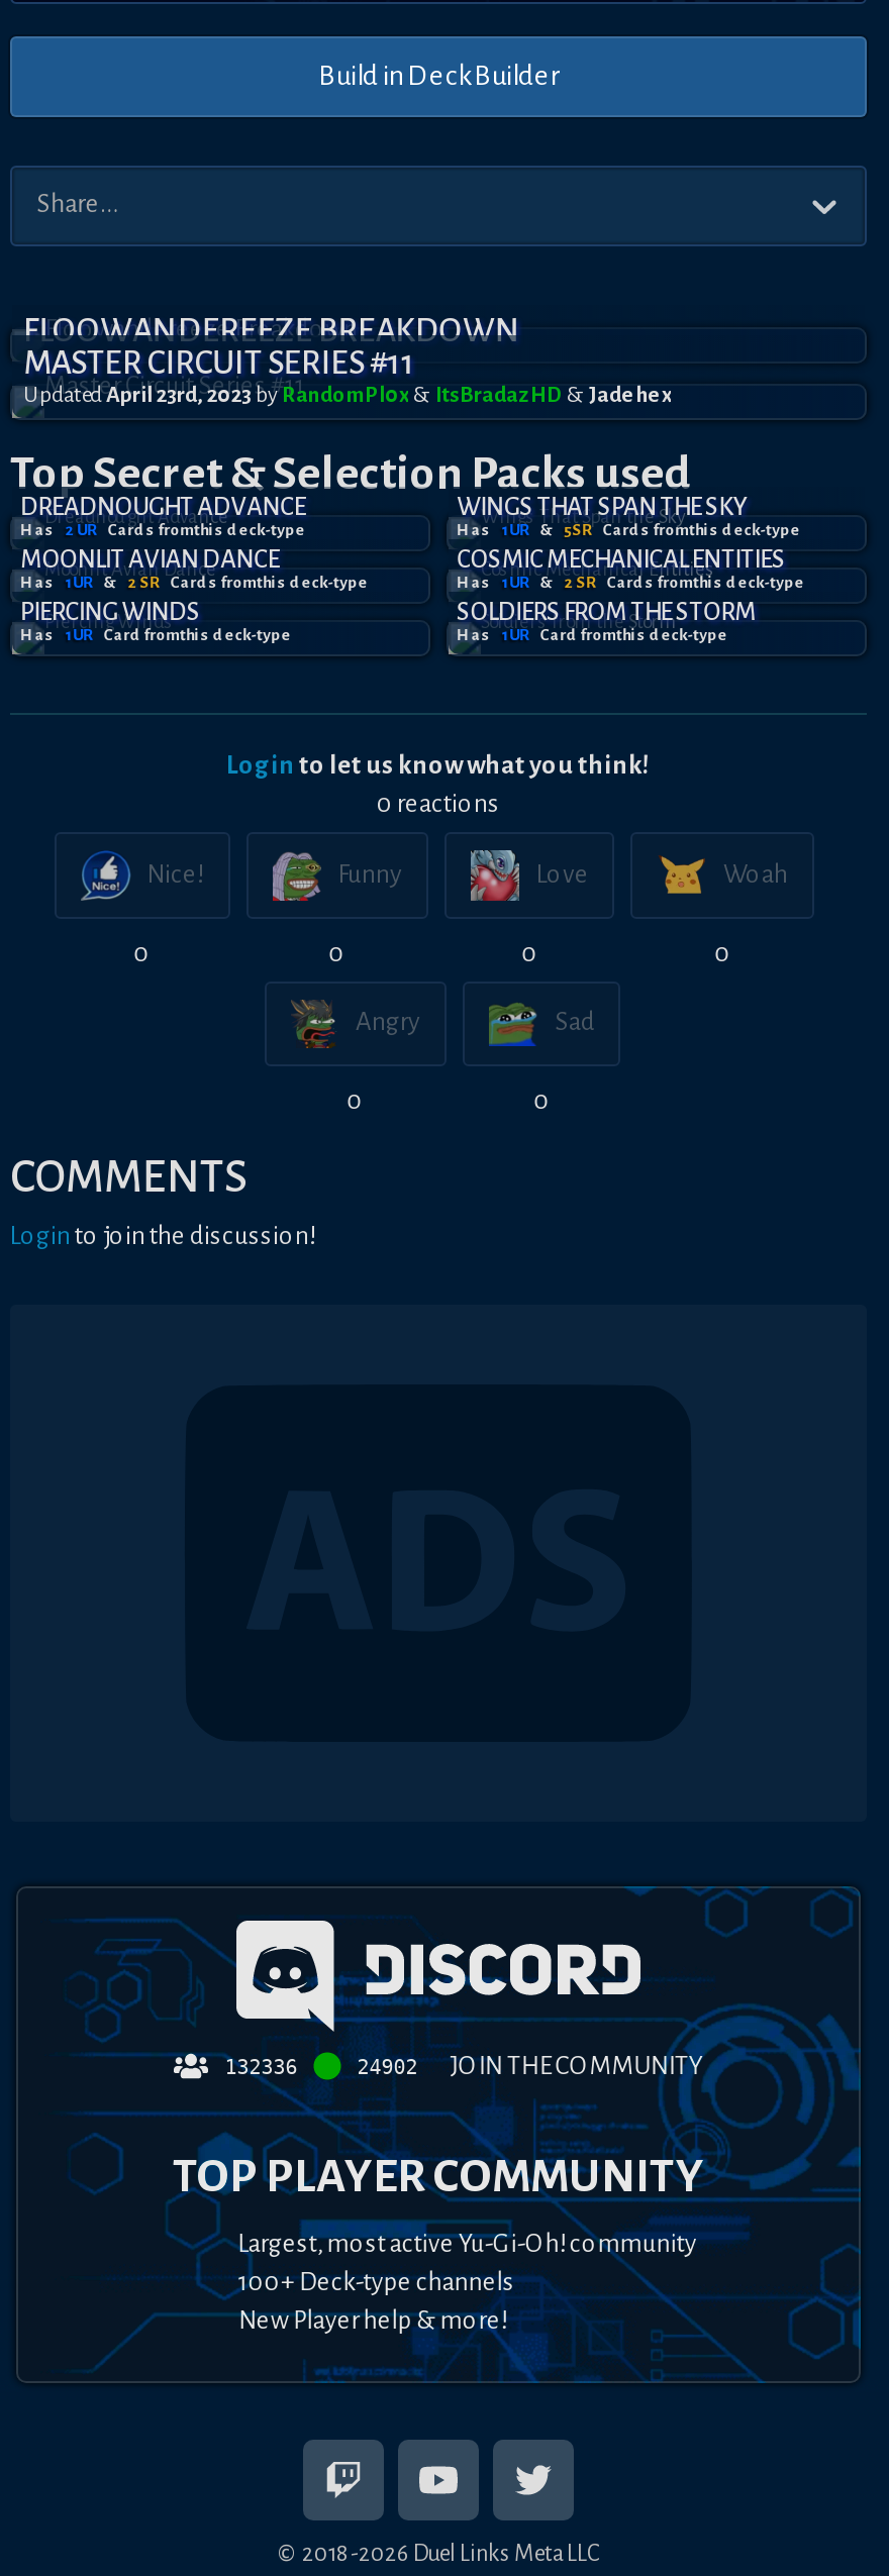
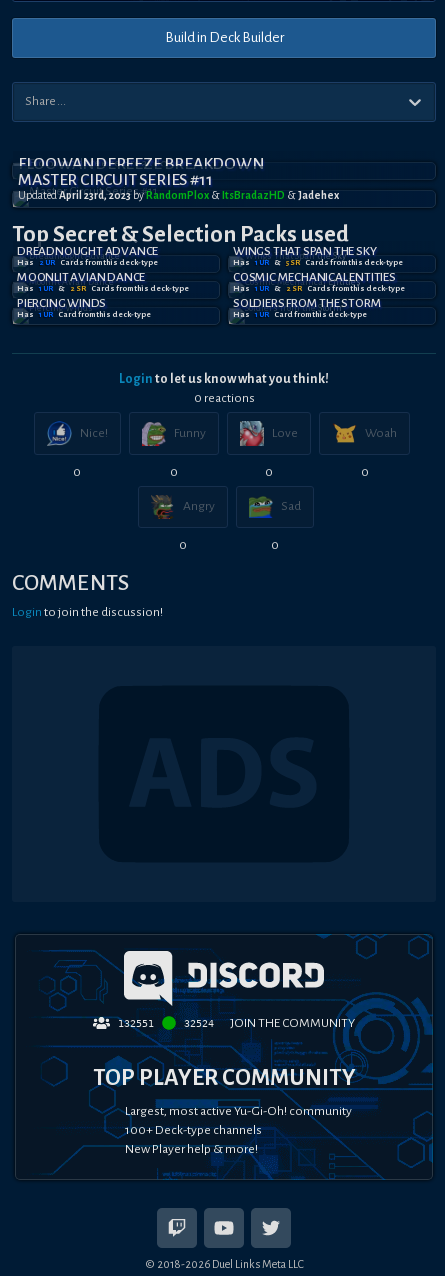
[225,2055,297,2077] 132336 -> [118,1018,154,1029] 132551
[357,2051,703,2079] 24902 JOIN THE COMMUNITY -> [184,1016,355,1030] 32524 JOIN THE COMMUNITY

